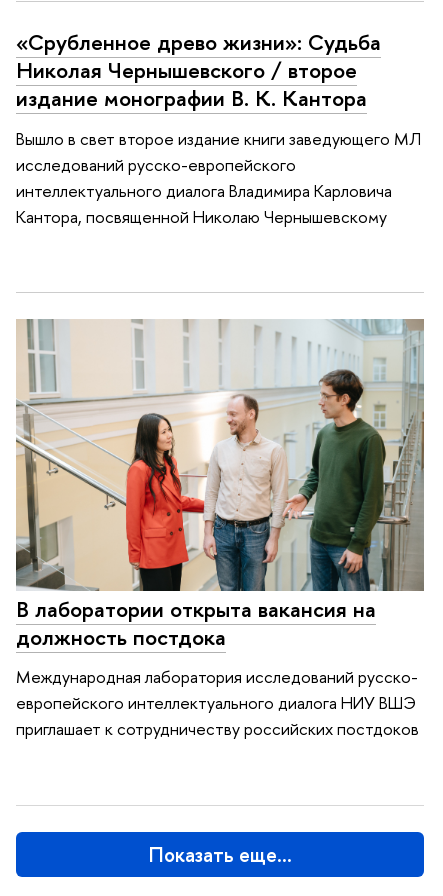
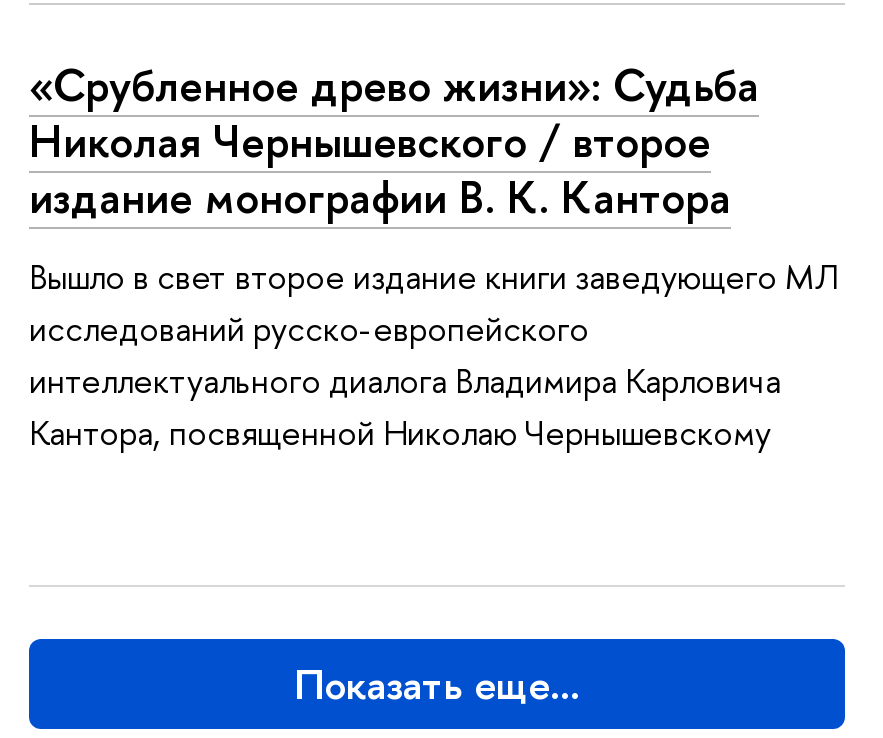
[15,319,425,740] [image] | В лаборатории открыта вакансия на | должность постдока | Международная лаборатория исследований русско- | европейского интеллектуального диалога НИУ ВШЭ | приглашает к сотрудничеству российских постдоков -> none

